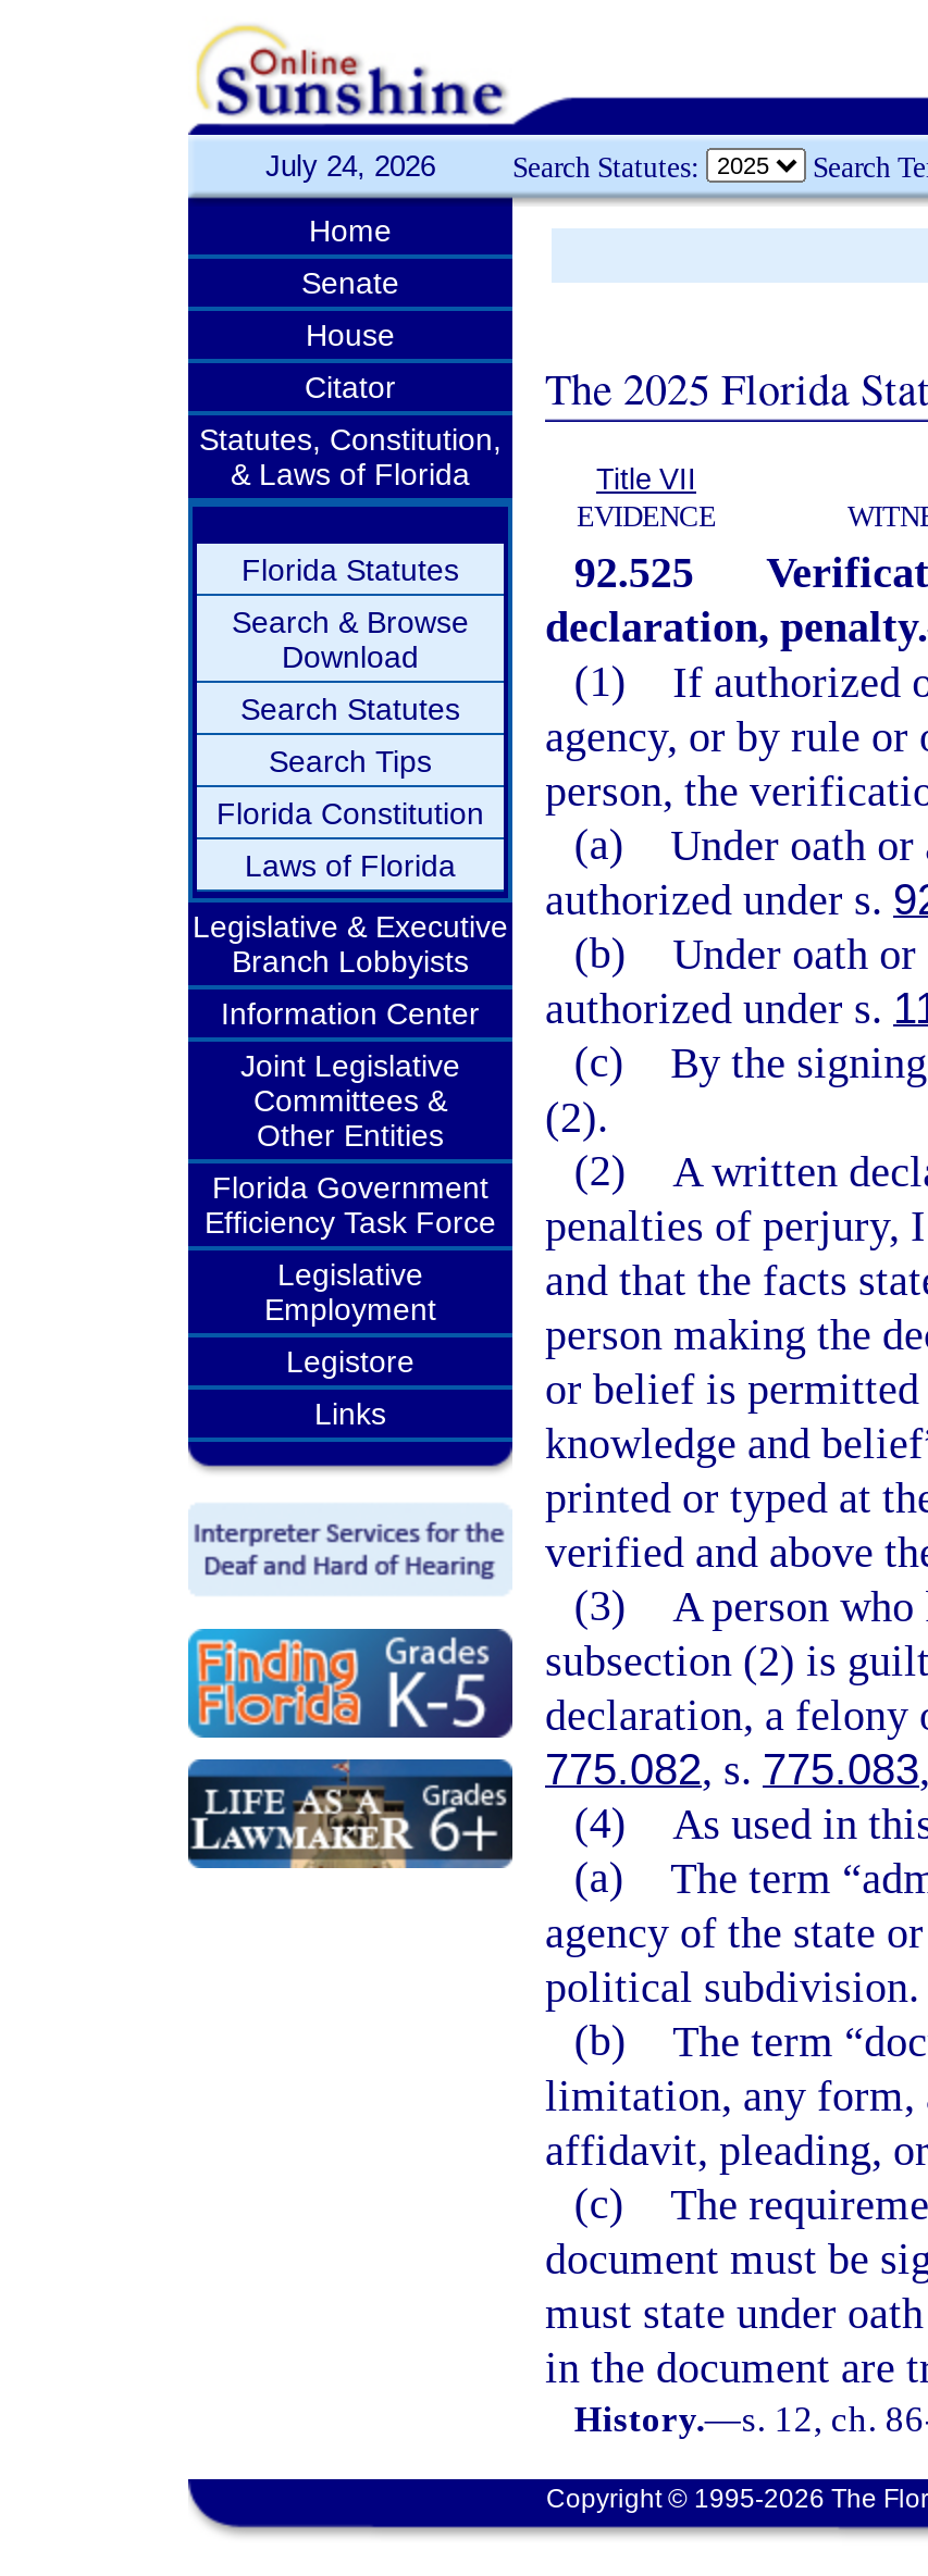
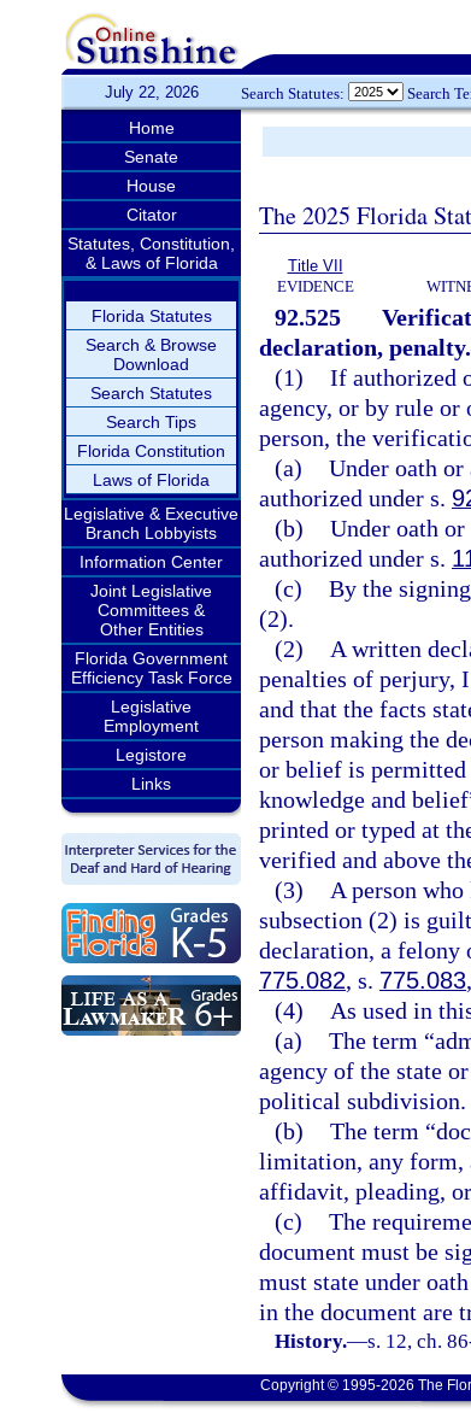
[265,150,435,183] July 24, 2026 -> [104,83,198,101] July 22, 2026

